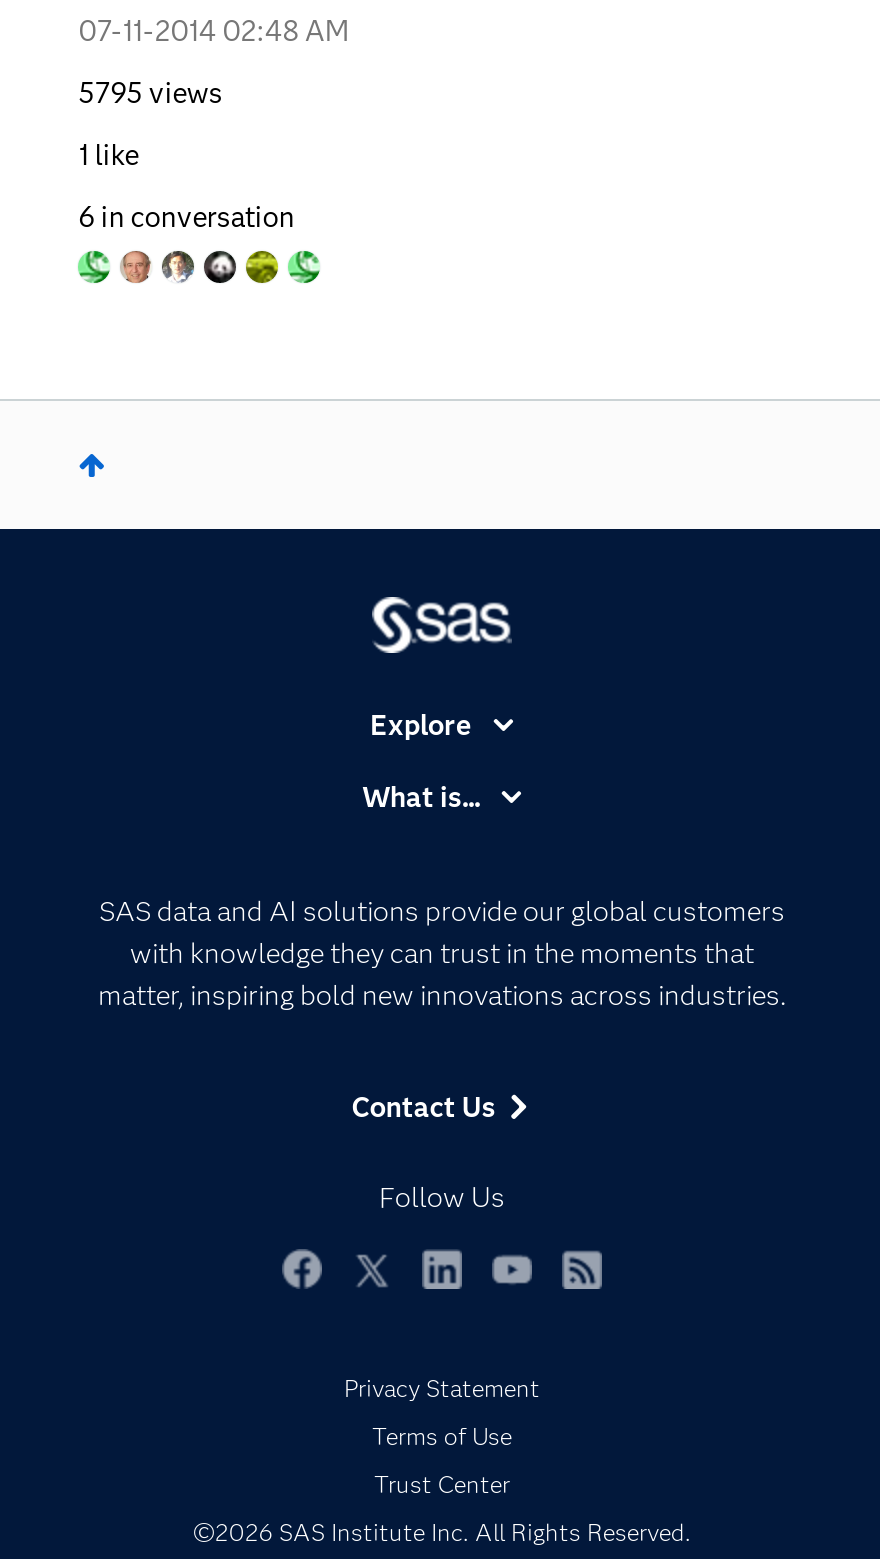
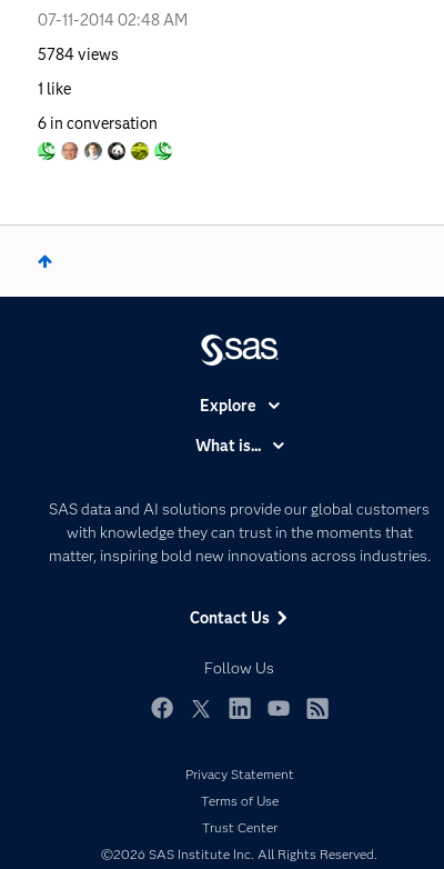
[79,74,223,110] 5795 views -> [38,44,119,64] 5784 views

